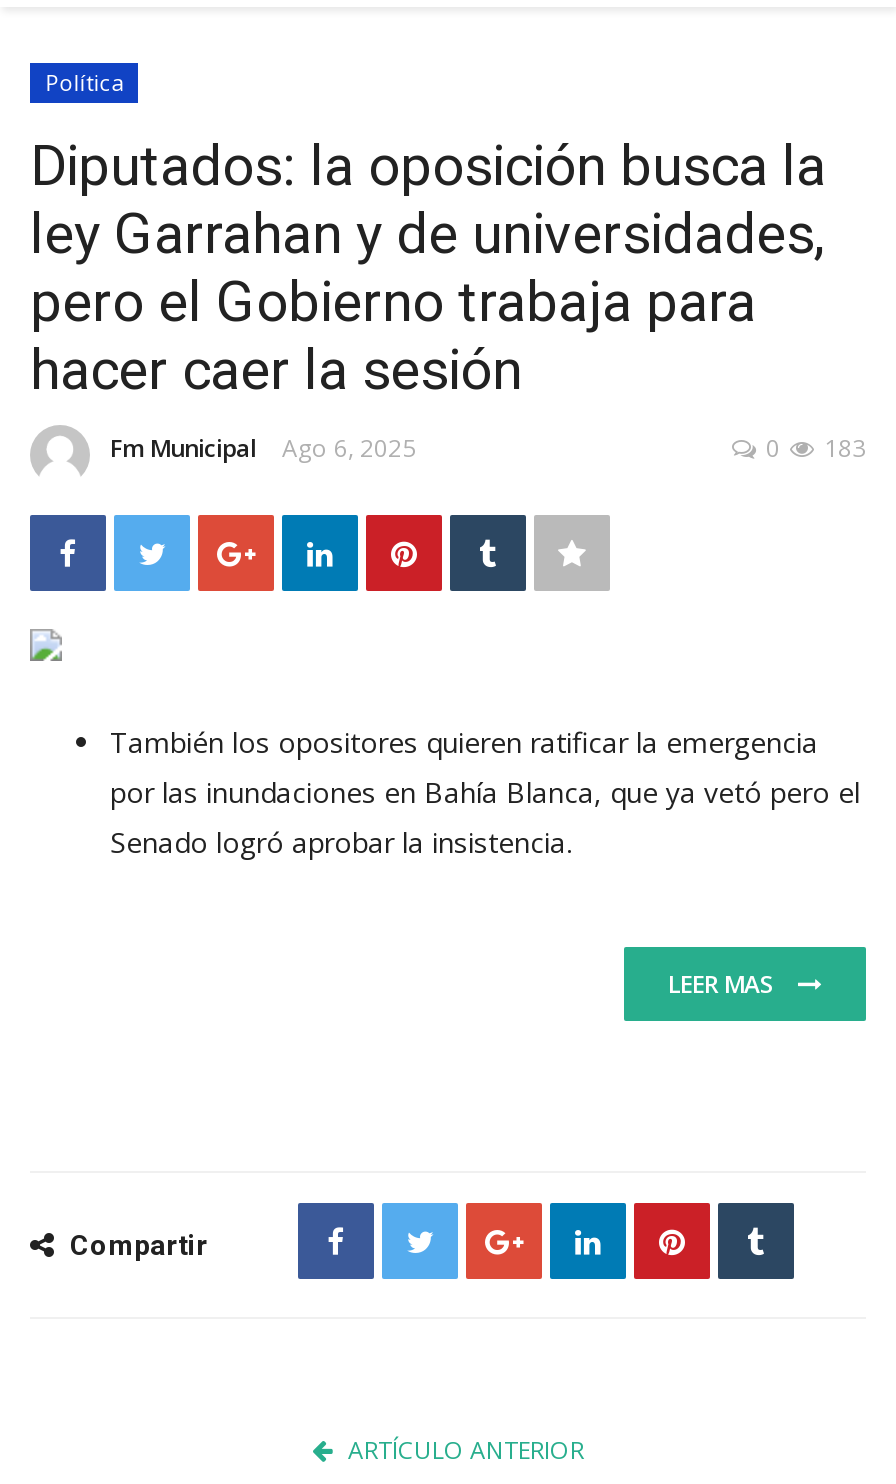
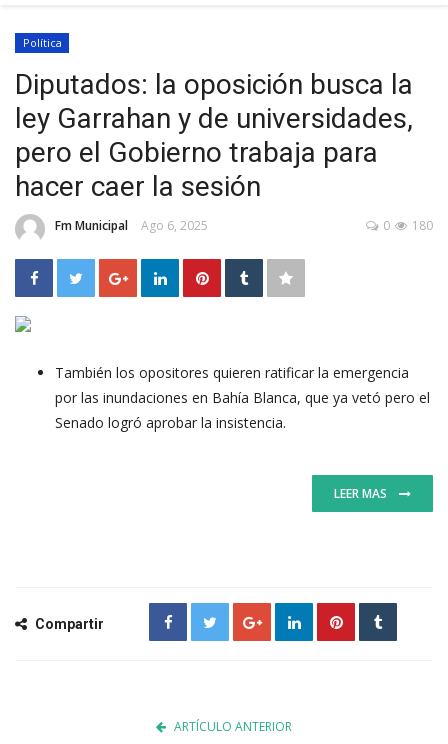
[766,431,866,465] 0 183 -> [383,217,433,234] 0 180

